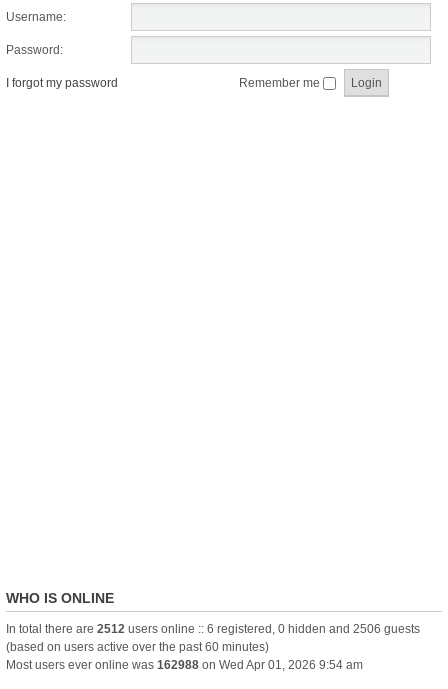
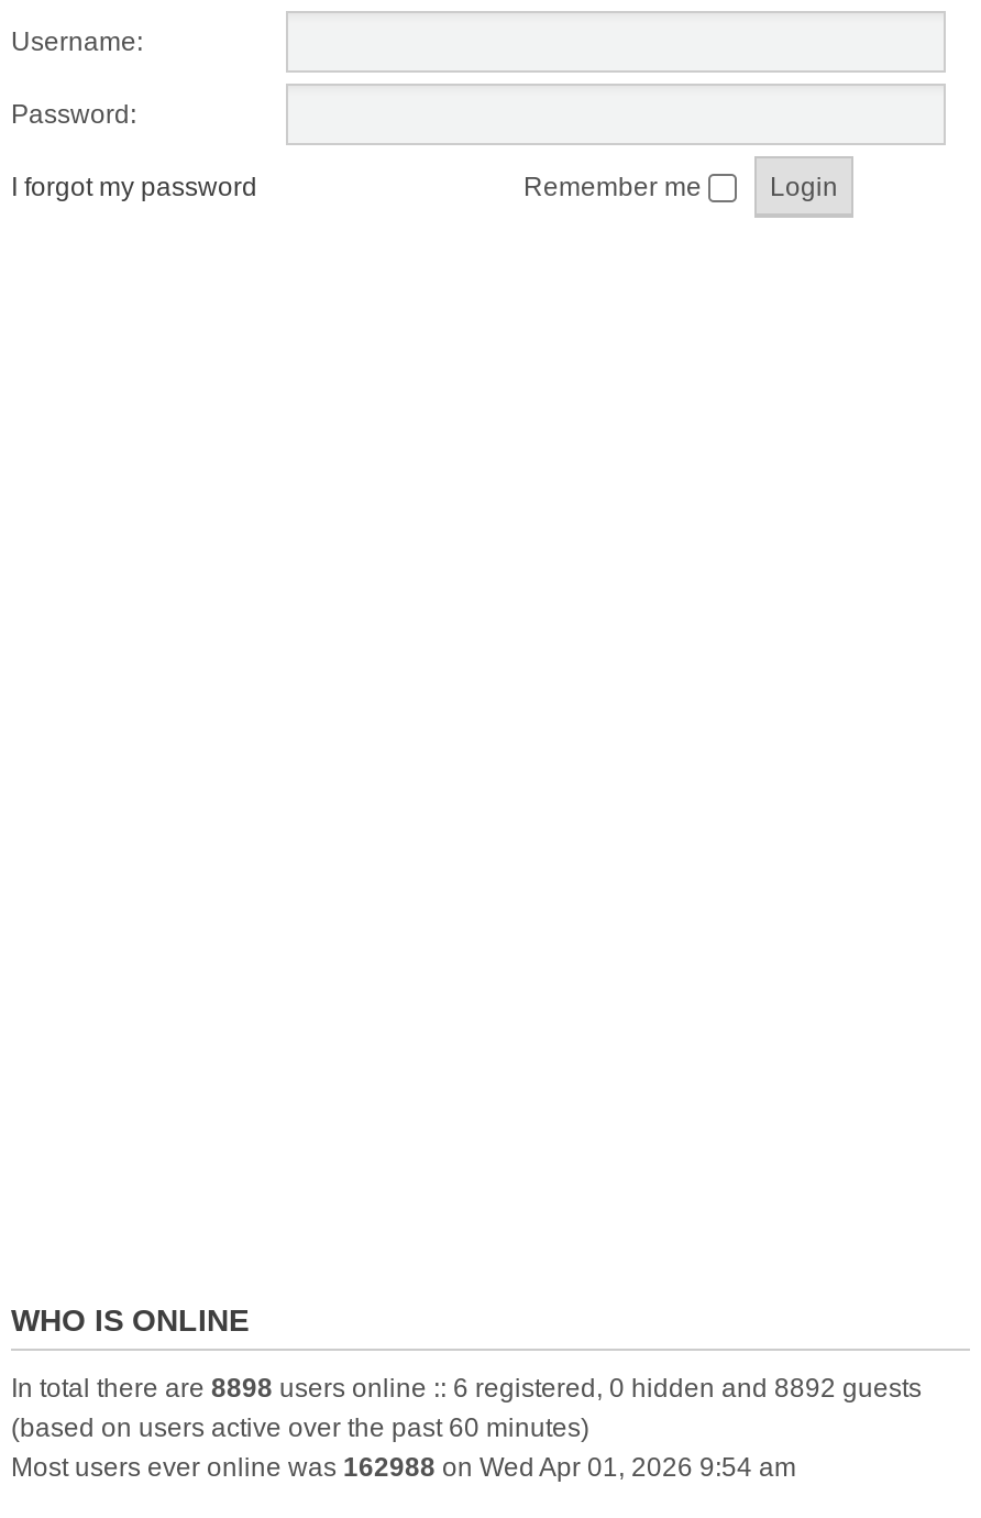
[6,622,420,636] In total there are 2512 users online :: 6 registered, 0 hidden and 2506 guests -> [11,1373,922,1404] In total there are 8898 users online :: 6 registered, 0 hidden and 8892 guests

